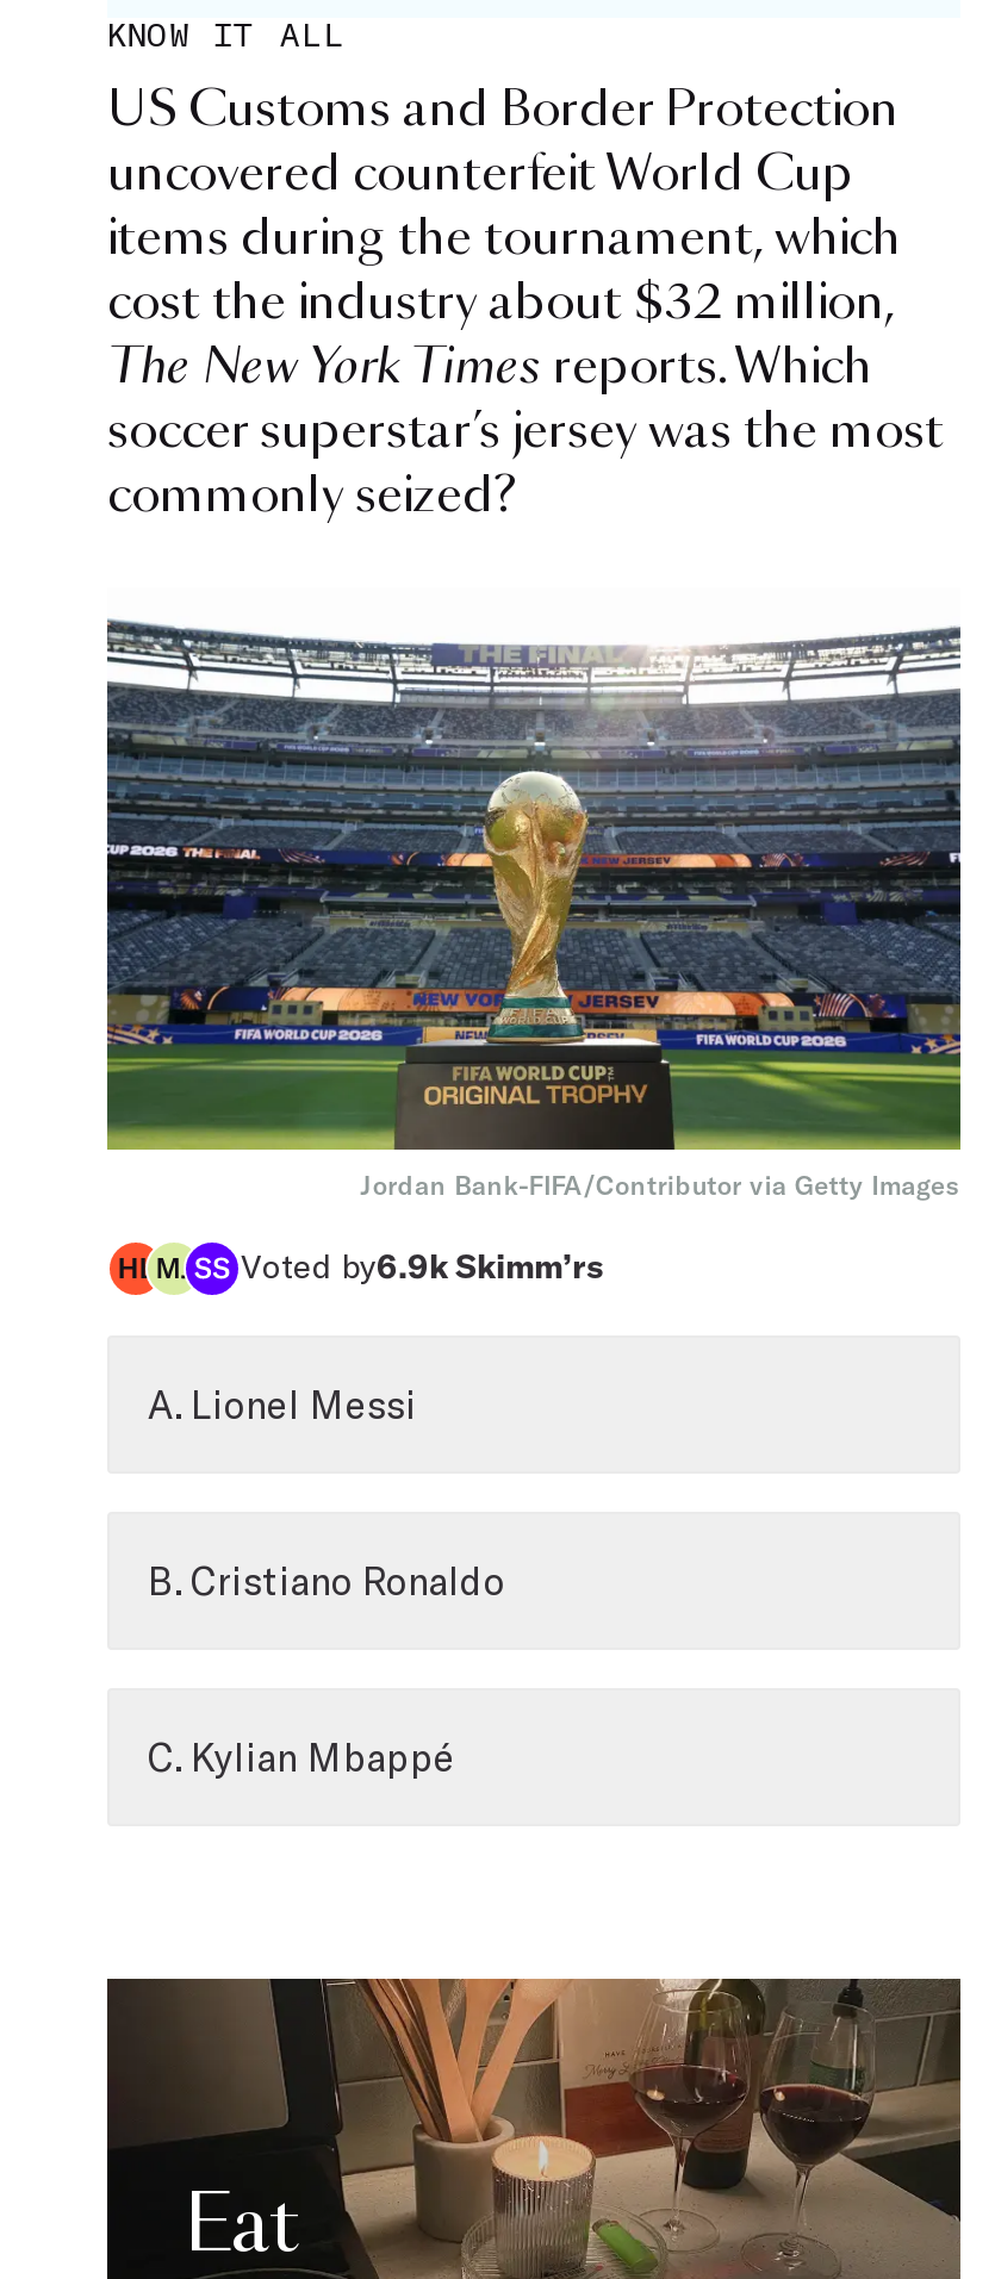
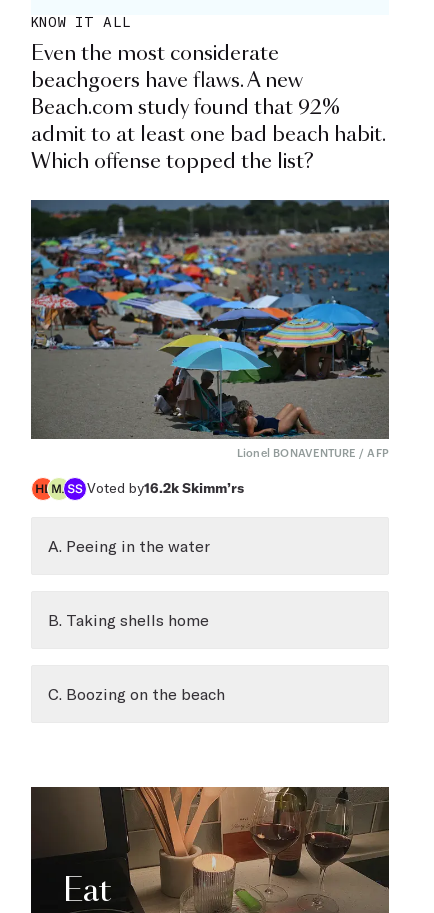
[107,87,944,521] US Customs and Border Protection | uncovered counterfeit World Cup | items during the tournament, which | cost the industry about $32 million, | The New York Times reports. Which | soccer superstar’s jersey was the most | commonly seized? -> [31,44,385,172] Even the most considerate | beachgoers have flaws. A new | Beach.com study found that 92% | admit to at least one bad beach habit. | Which offense topped the list?
[107,580,960,1201] [image] | Jordan Bank-FIFA/Contributor via Getty Images -> [30,207,390,459] [image] | Lionel BONAVENTURE / AFP
[241,1245,603,1288] Voted by6.9kSkimm’rs -> [87,479,244,497] Voted by16.2kSkimm’rs
[148,1380,417,1427] A. Lionel Messi -> [48,536,210,556] A. Peeing in the water
[148,1556,505,1604] B. Cristiano Ronaldo -> [48,610,209,630] B. Taking shells home
[148,1732,455,1780] C. Kylian Mbappé -> [48,684,225,704] C. Boozing on the beach

